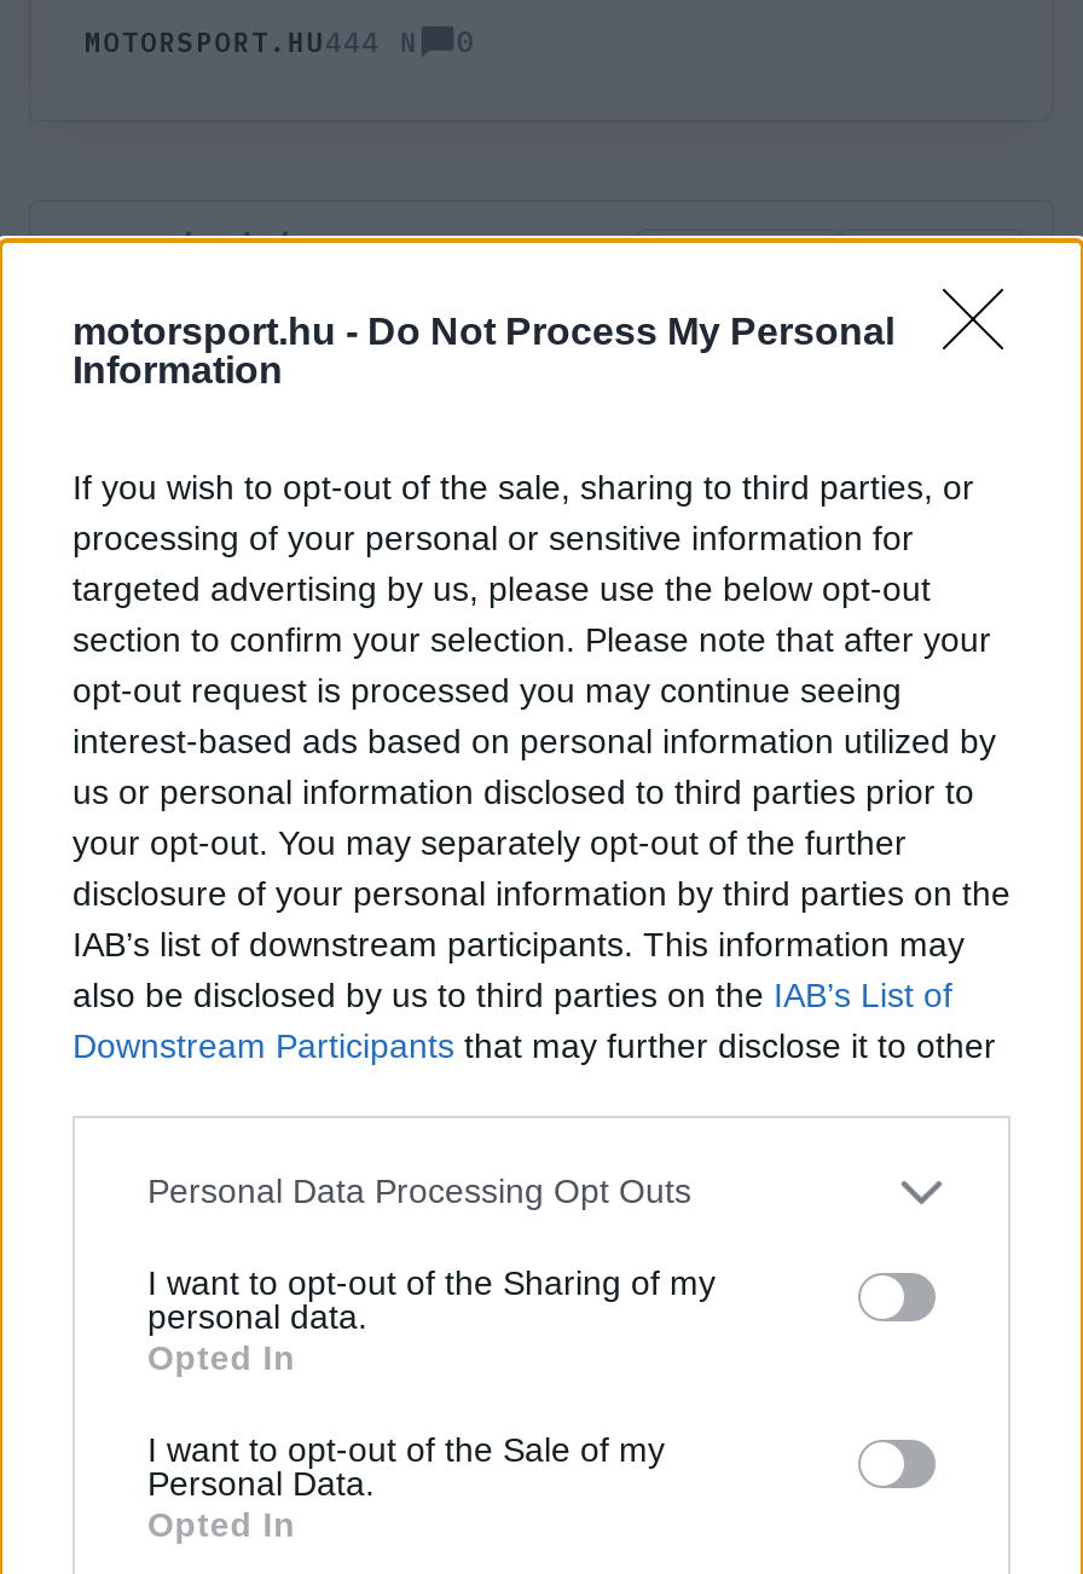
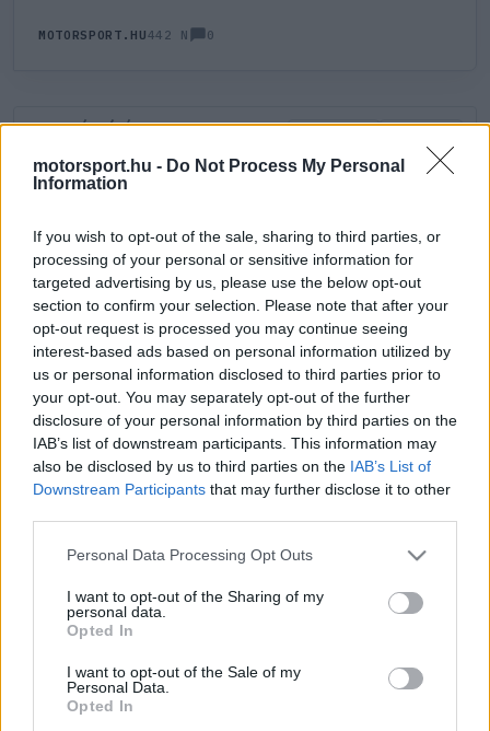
[85,25,418,59] MOTORSPORT.HU444 N -> [38,27,189,43] MOTORSPORT.HU442 N

